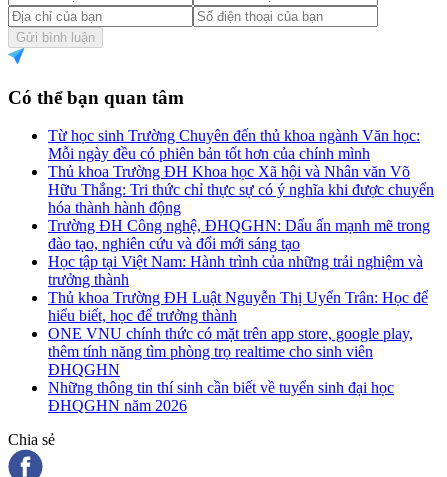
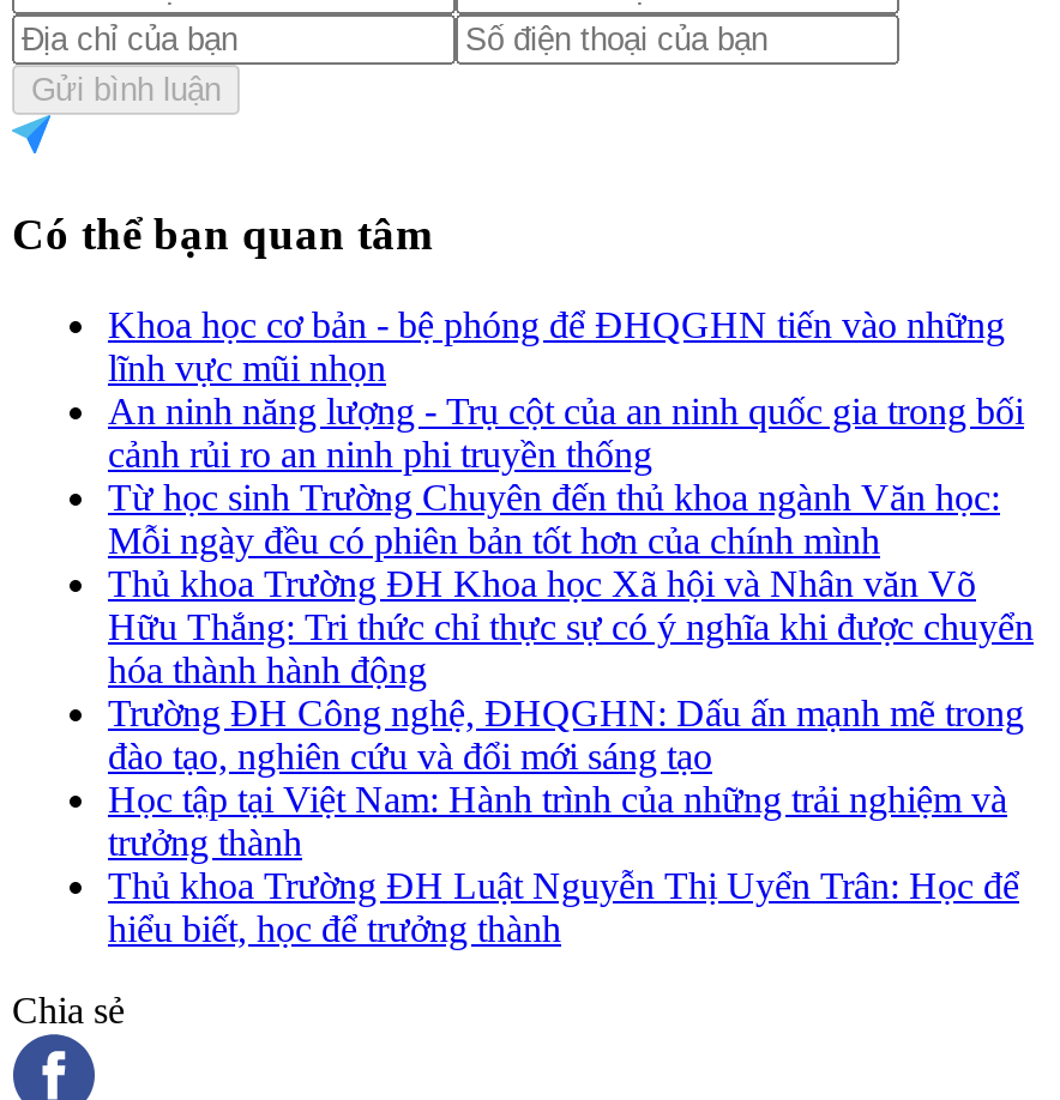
none -> [108,305,1024,475] Khoa học cơ bản - bệ phóng để ĐHQGHN tiến vào những | lĩnh vực mũi nhọn | An ninh năng lượng - Trụ cột của an ninh quốc gia trong bối | cảnh rủi ro an ninh phi truyền thống
moved [48,127,434,324] -> [108,477,1034,949]: Từ học sinh Trường Chuyên đến thủ khoa ngành Văn học: | Mỗi ngày đều có phiên bản tốt hơn của chính mình | Thủ khoa Trường ĐH Khoa học Xã hội và Nhân văn Võ | ... | Thủ khoa Trường ĐH Luật Nguyễn Thị Uyển Trân: Học để | hiểu biết, học để trưởng thành
[48,325,413,414] ONE VNU chính thức có mặt trên app store, google play, | thêm tính năng tìm phòng trọ realtime cho sinh viên | ĐHQGHN | Những thông tin thí sinh cần biết về tuyển sinh đại học | ĐHQGHN năm 2026 -> none

